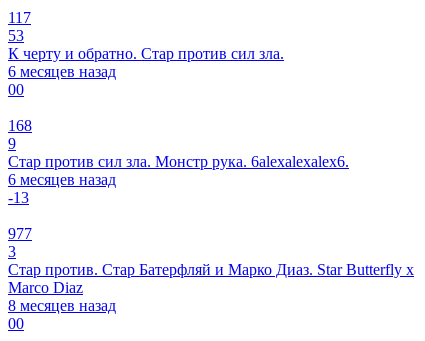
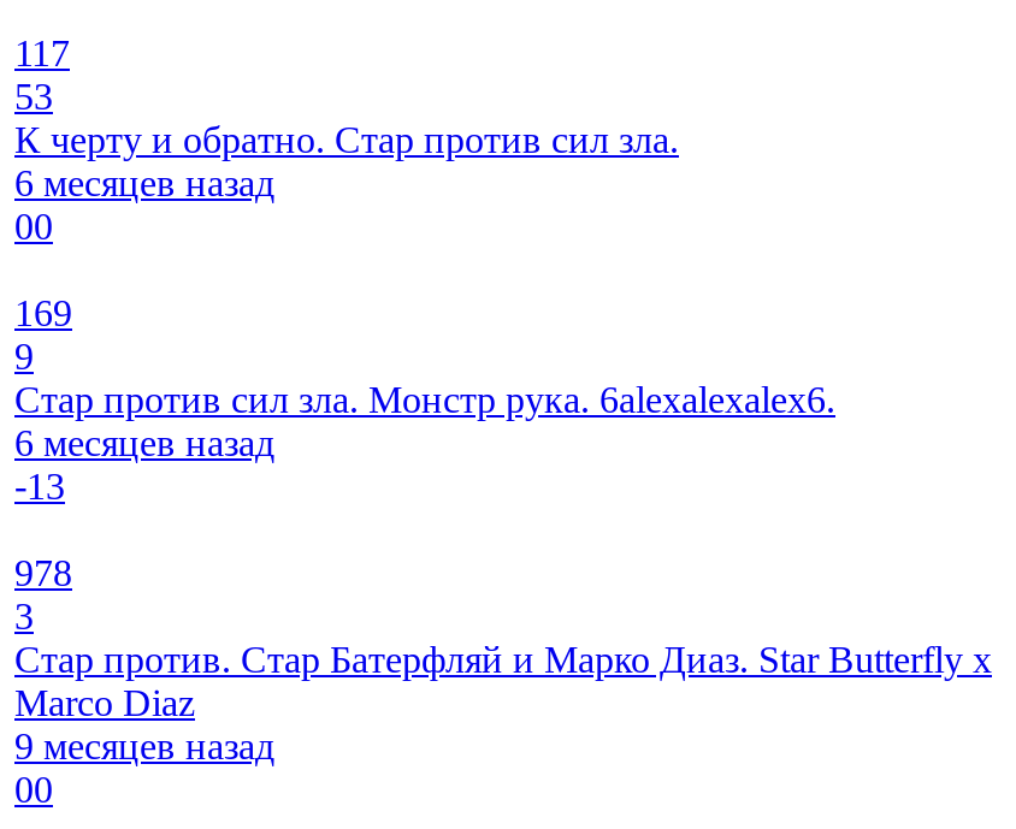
[8,117,32,134] 168 -> [14,293,72,334] 169
[8,225,32,242] 977 -> [14,553,72,594] 978
[8,297,116,314] 8 месяцев назад -> [14,726,274,767] 9 месяцев назад

